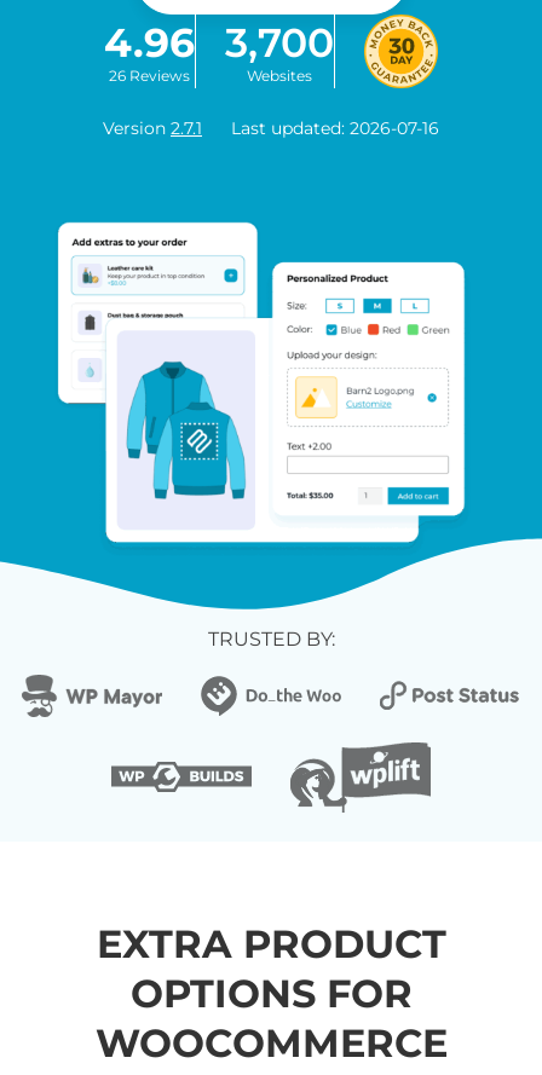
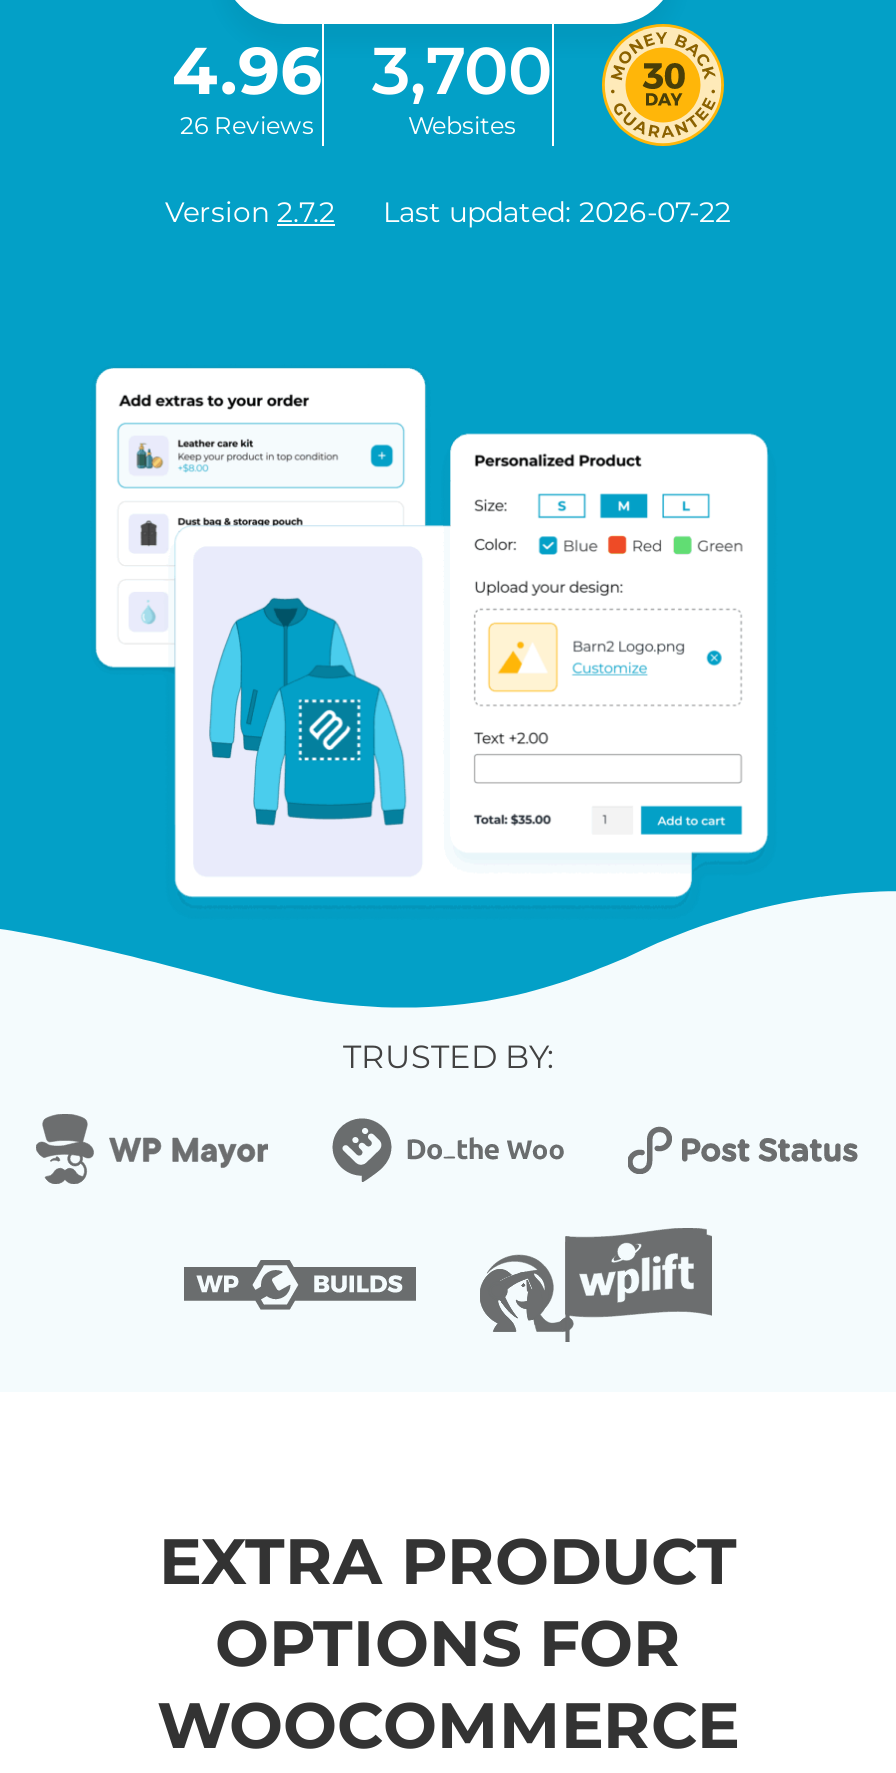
[103,117,202,139] Version 2.7.1 -> [165,194,335,230] Version 2.7.2
[231,117,439,139] Last updated: 2026-07-16 -> [383,194,731,230] Last updated: 2026-07-22

